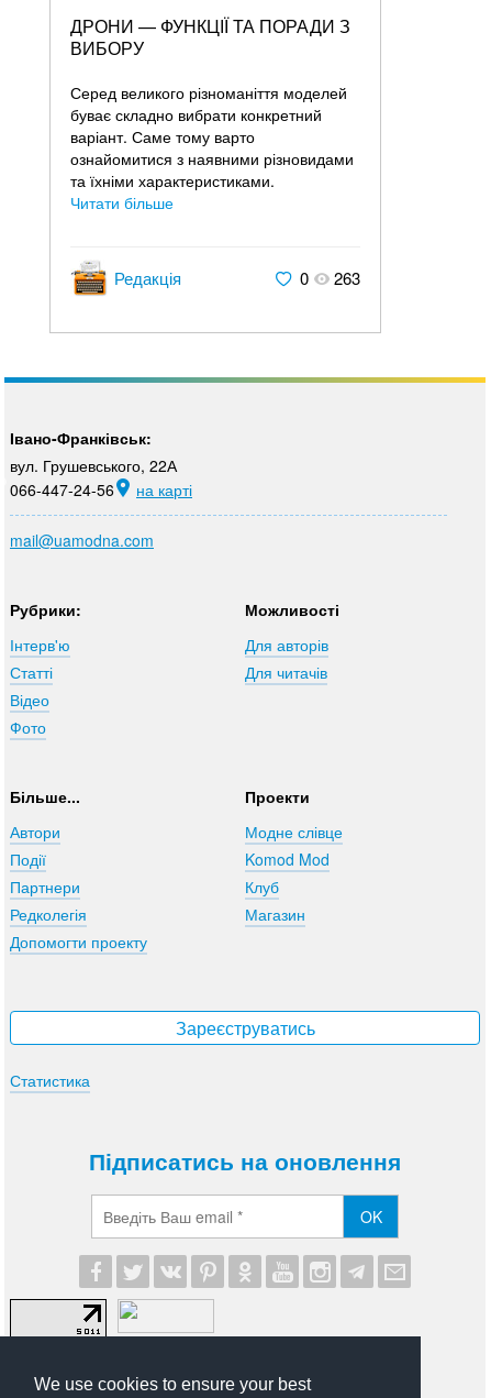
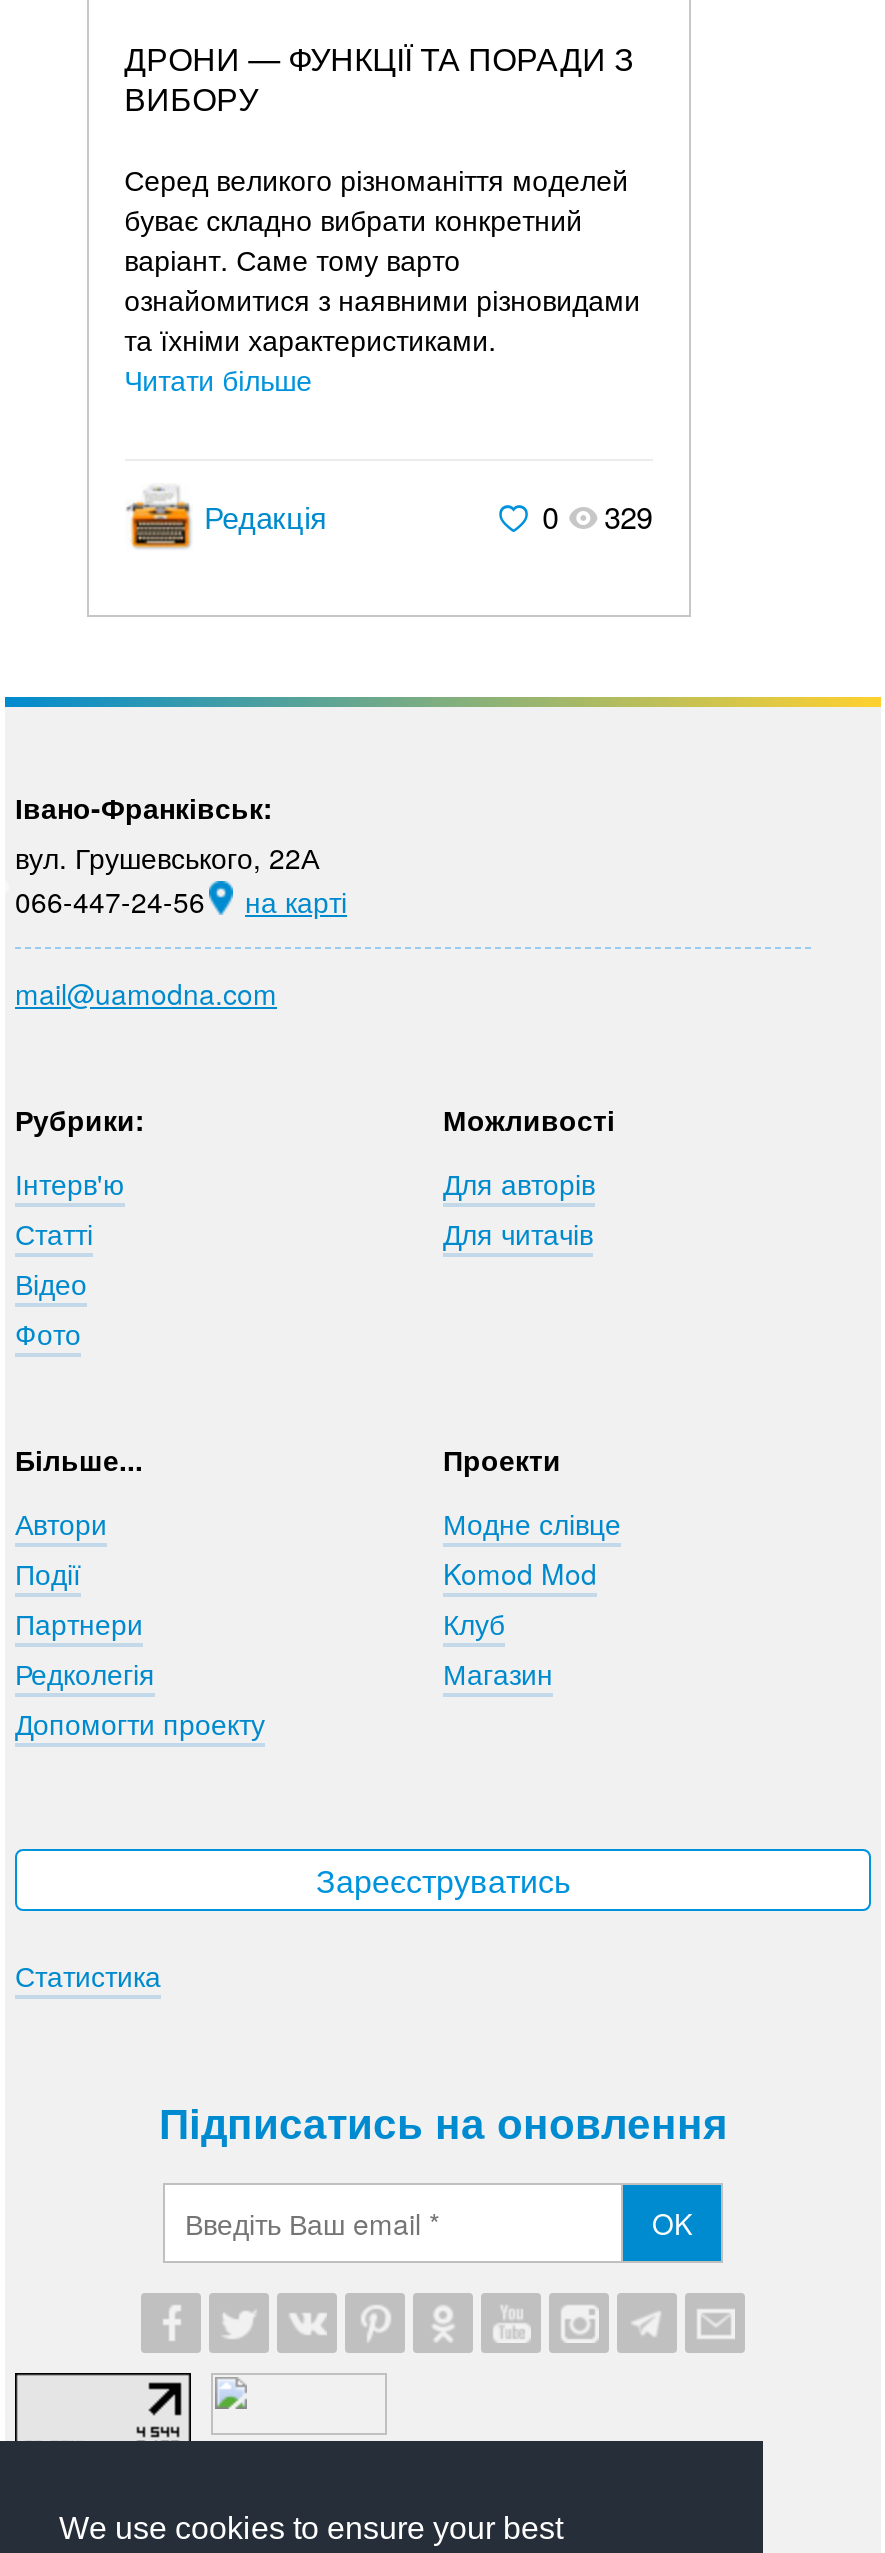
[300,266,360,289] 0 263 -> [542,494,652,536] 0 329

